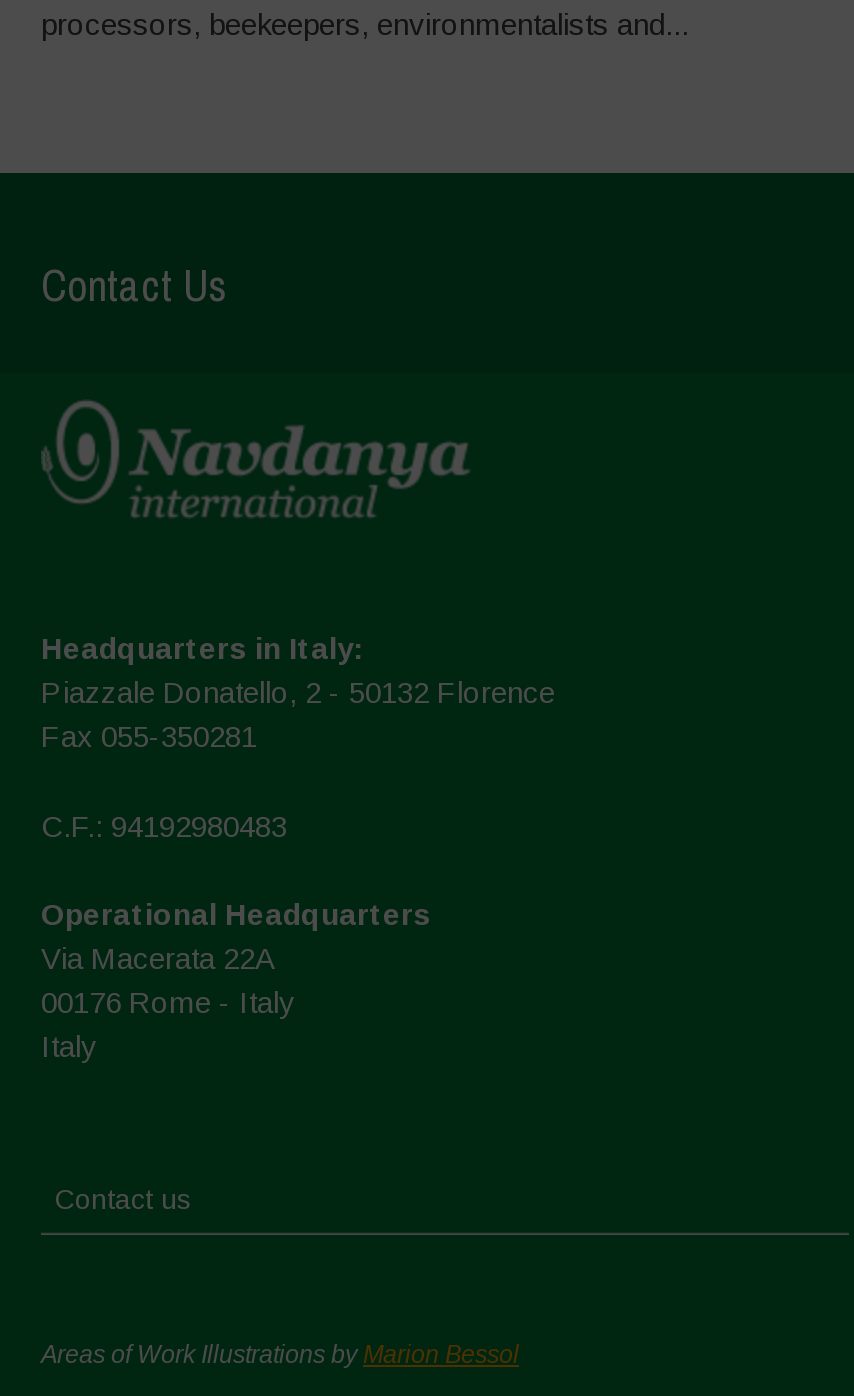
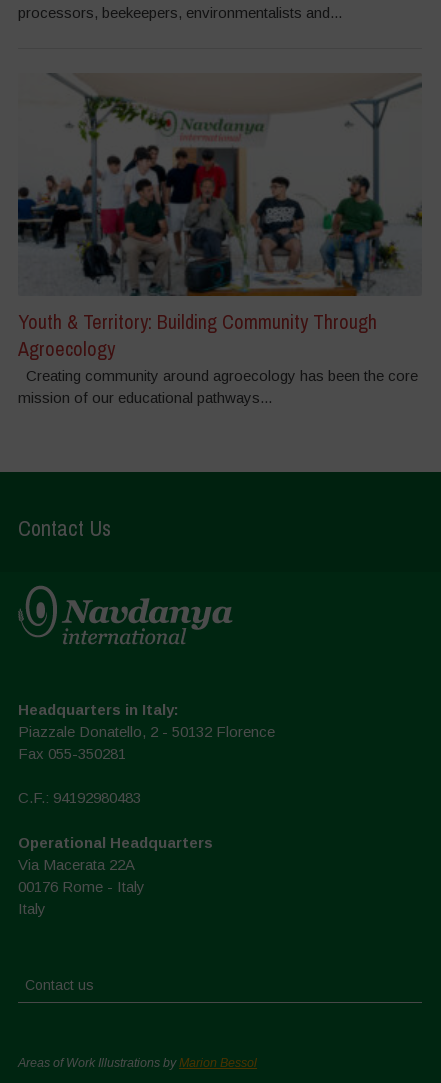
none -> [17,73,423,405] [image] | Youth & Territory: Building Community Through | Agroecology | Creating community around agroecology has been the core | mission of our educational pathways...

